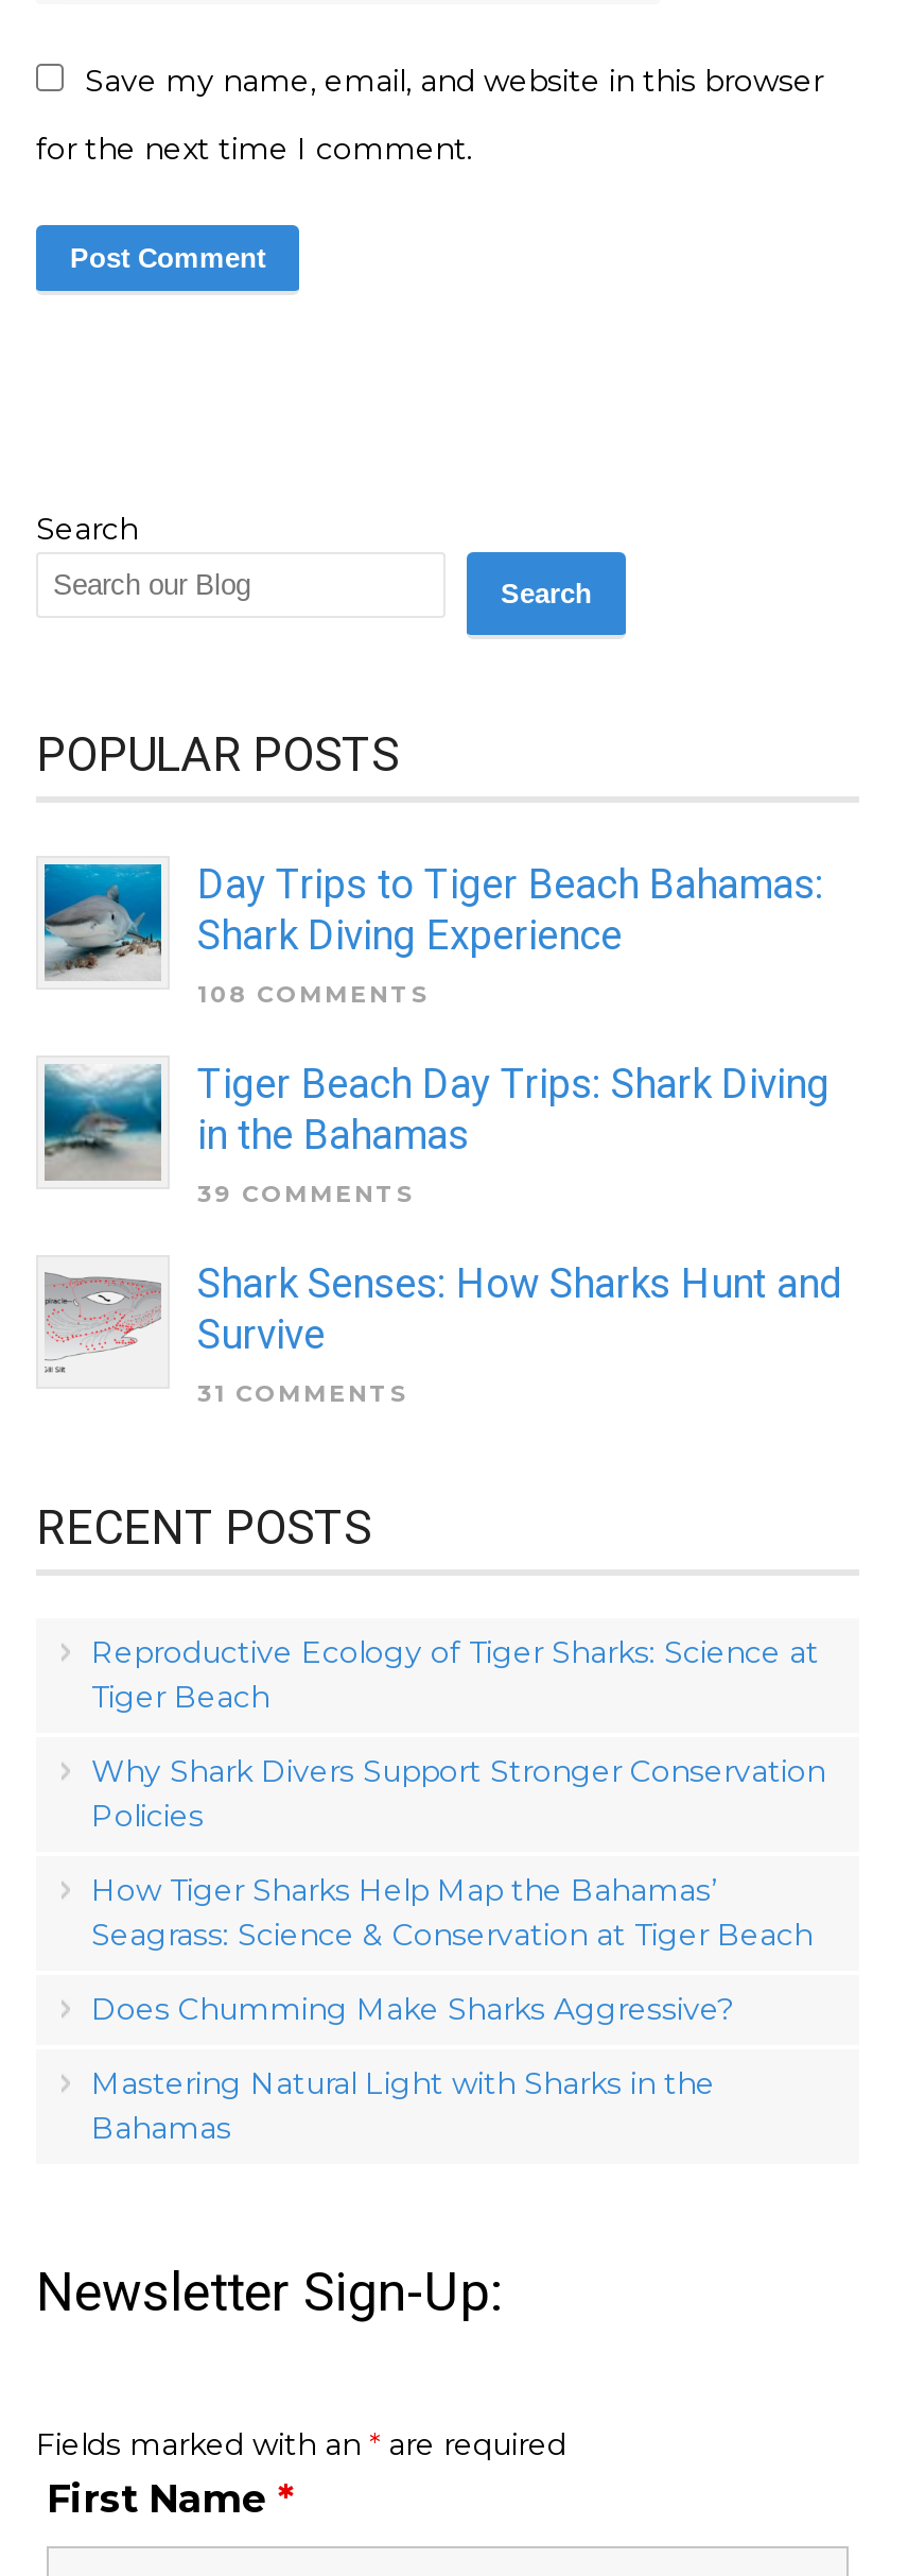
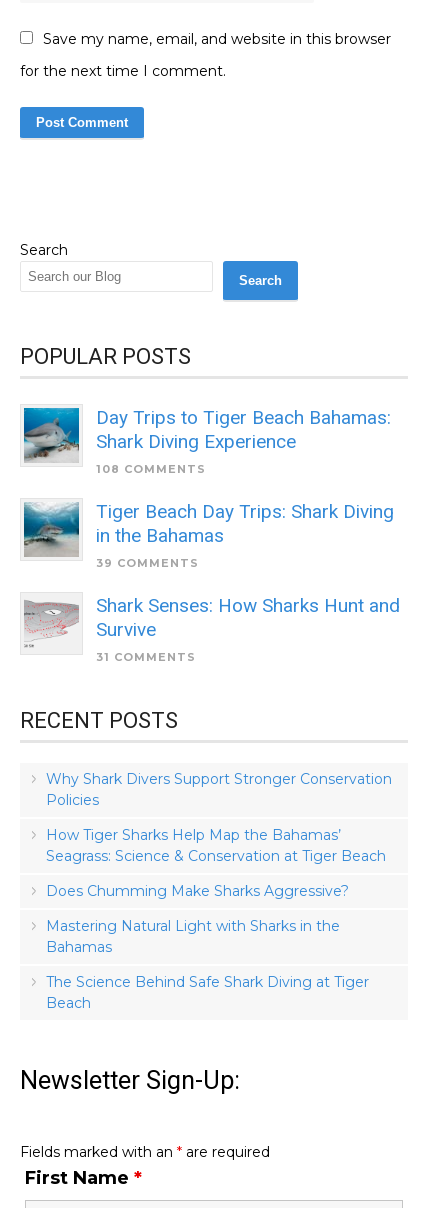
[91,1633,819,1716] Reproductive Ecology of Tiger Sharks: Science at | Tiger Beach -> none
moved [91,1752,825,2147] -> [46,770,392,956]: Why Shark Divers Support Stronger Conservation | Policies | How Tiger Sharks Help Map the Bahamas’ | Seagrass: Science & Conservation at Tiger Beach | Does Chumming Make Sharks Aggressive? | Mastering Natural Light with Sharks in the | Bahamas
none -> [46,973,369,1012] The Science Behind Safe Shark Diving at Tiger | Beach

